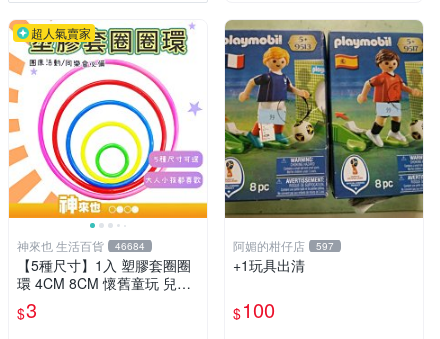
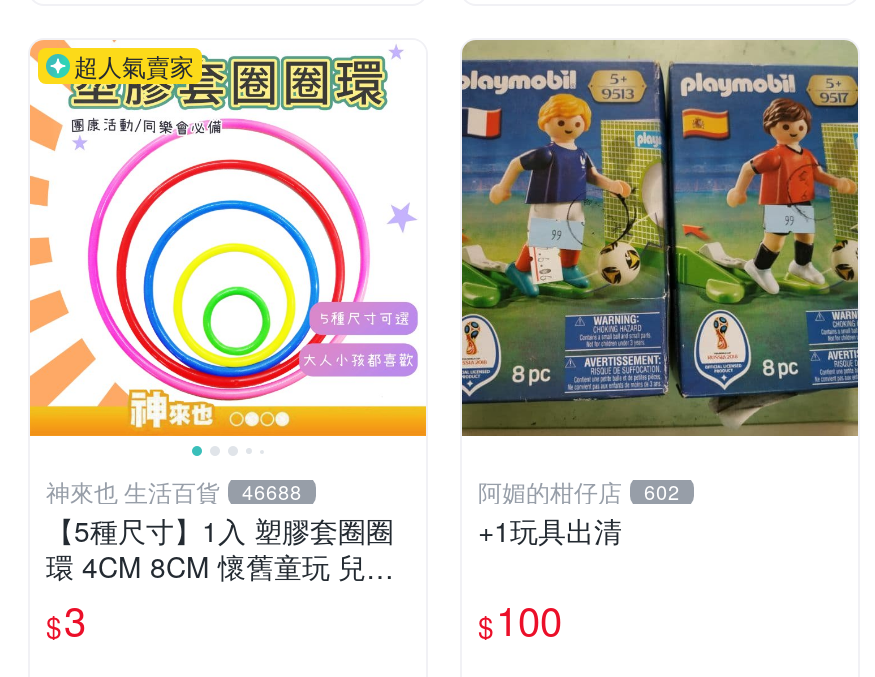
[17,237,145,254] 神來也 生活百貨 46684 -> [46,475,302,509] 神來也 生活百貨 46688
[233,237,334,254] 阿媚的柑仔店 597 -> [478,475,680,509] 阿媚的柑仔店 602

